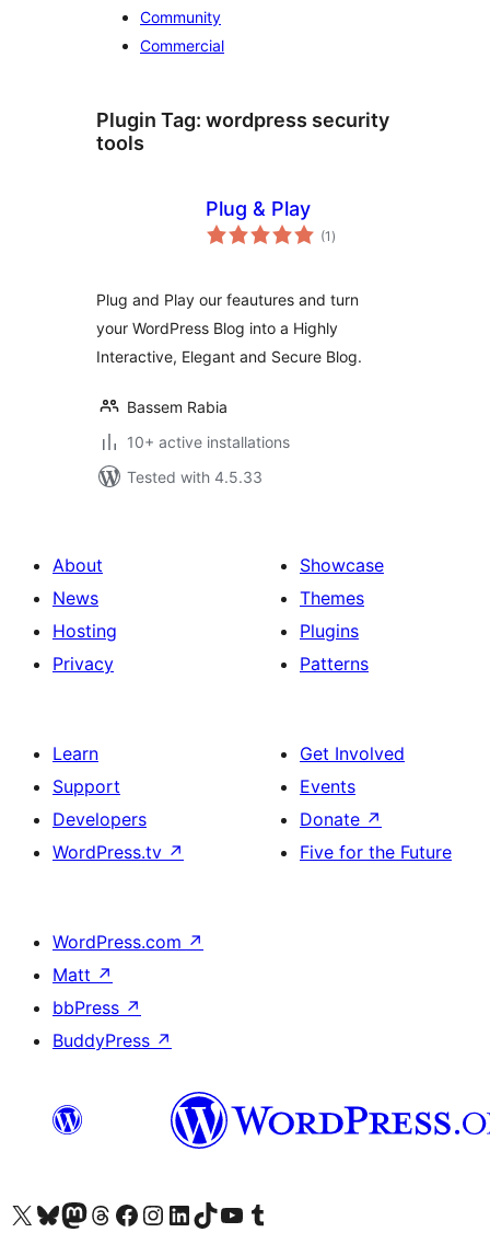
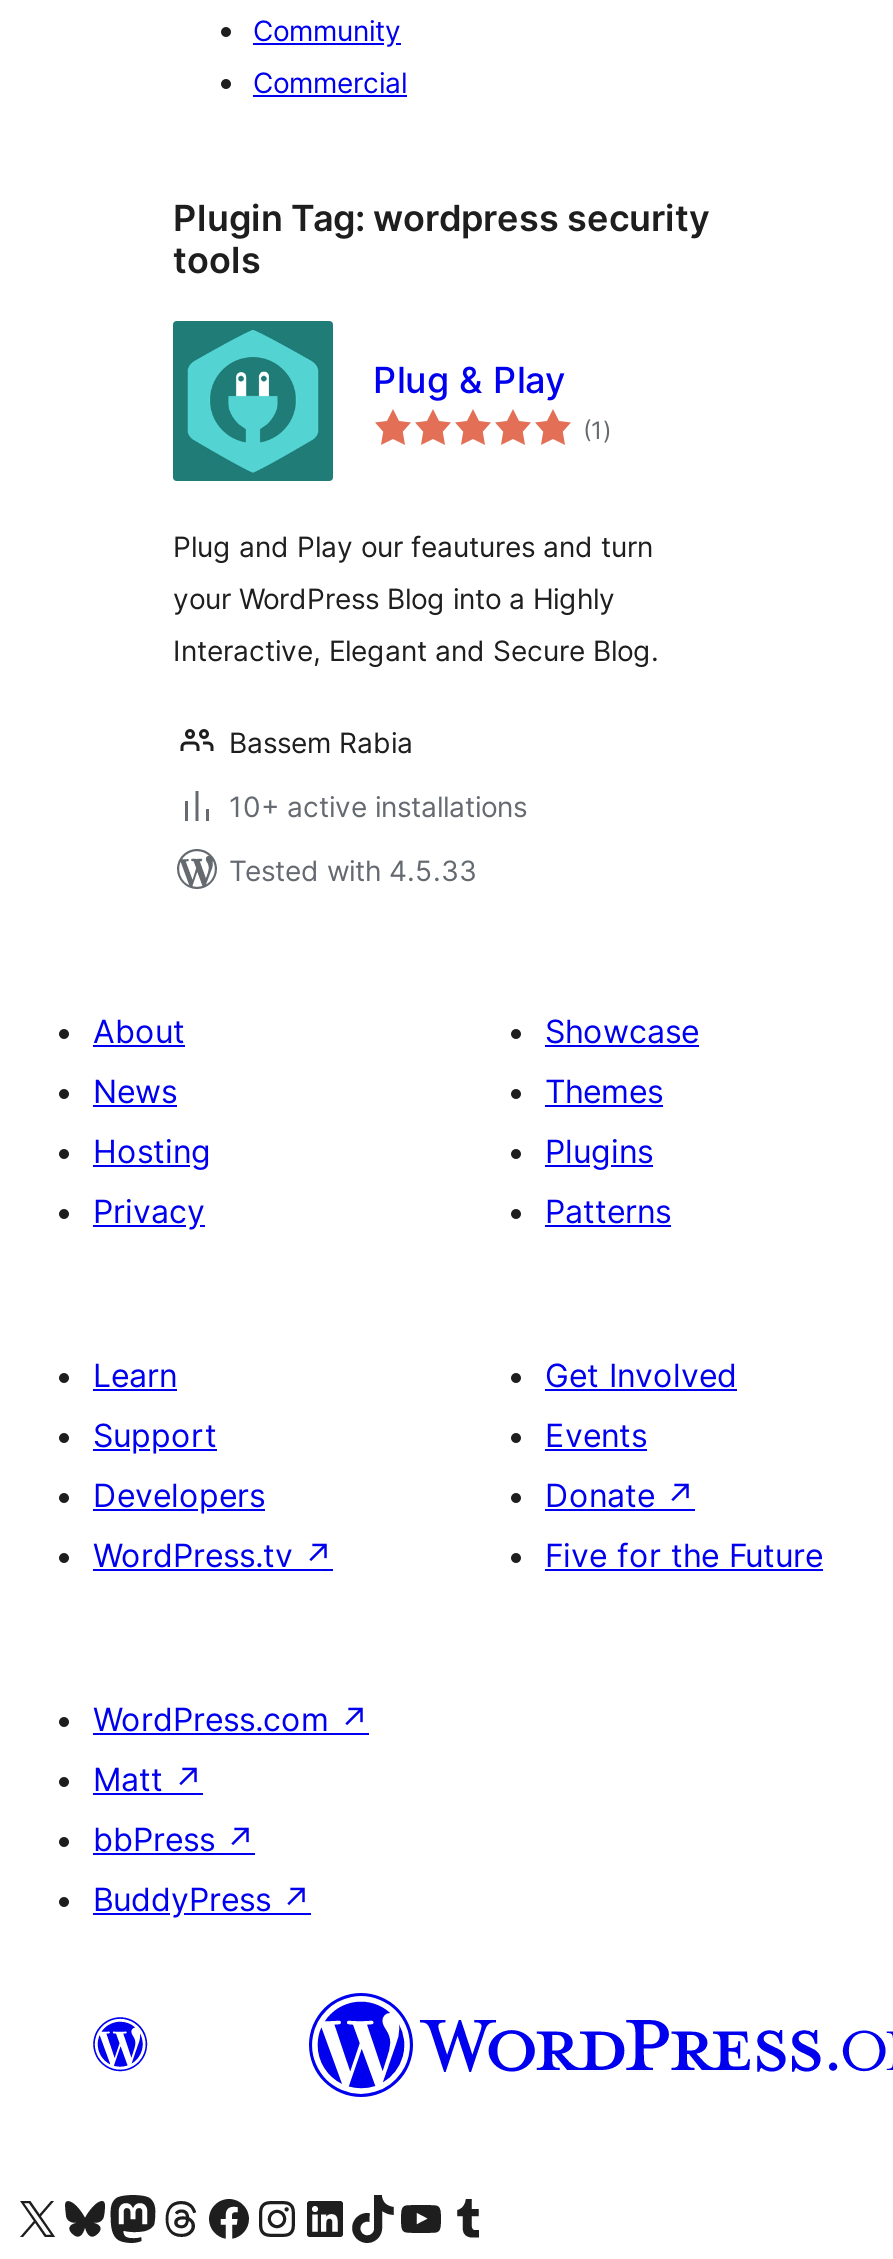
none -> [171,319,335,483] [image]

